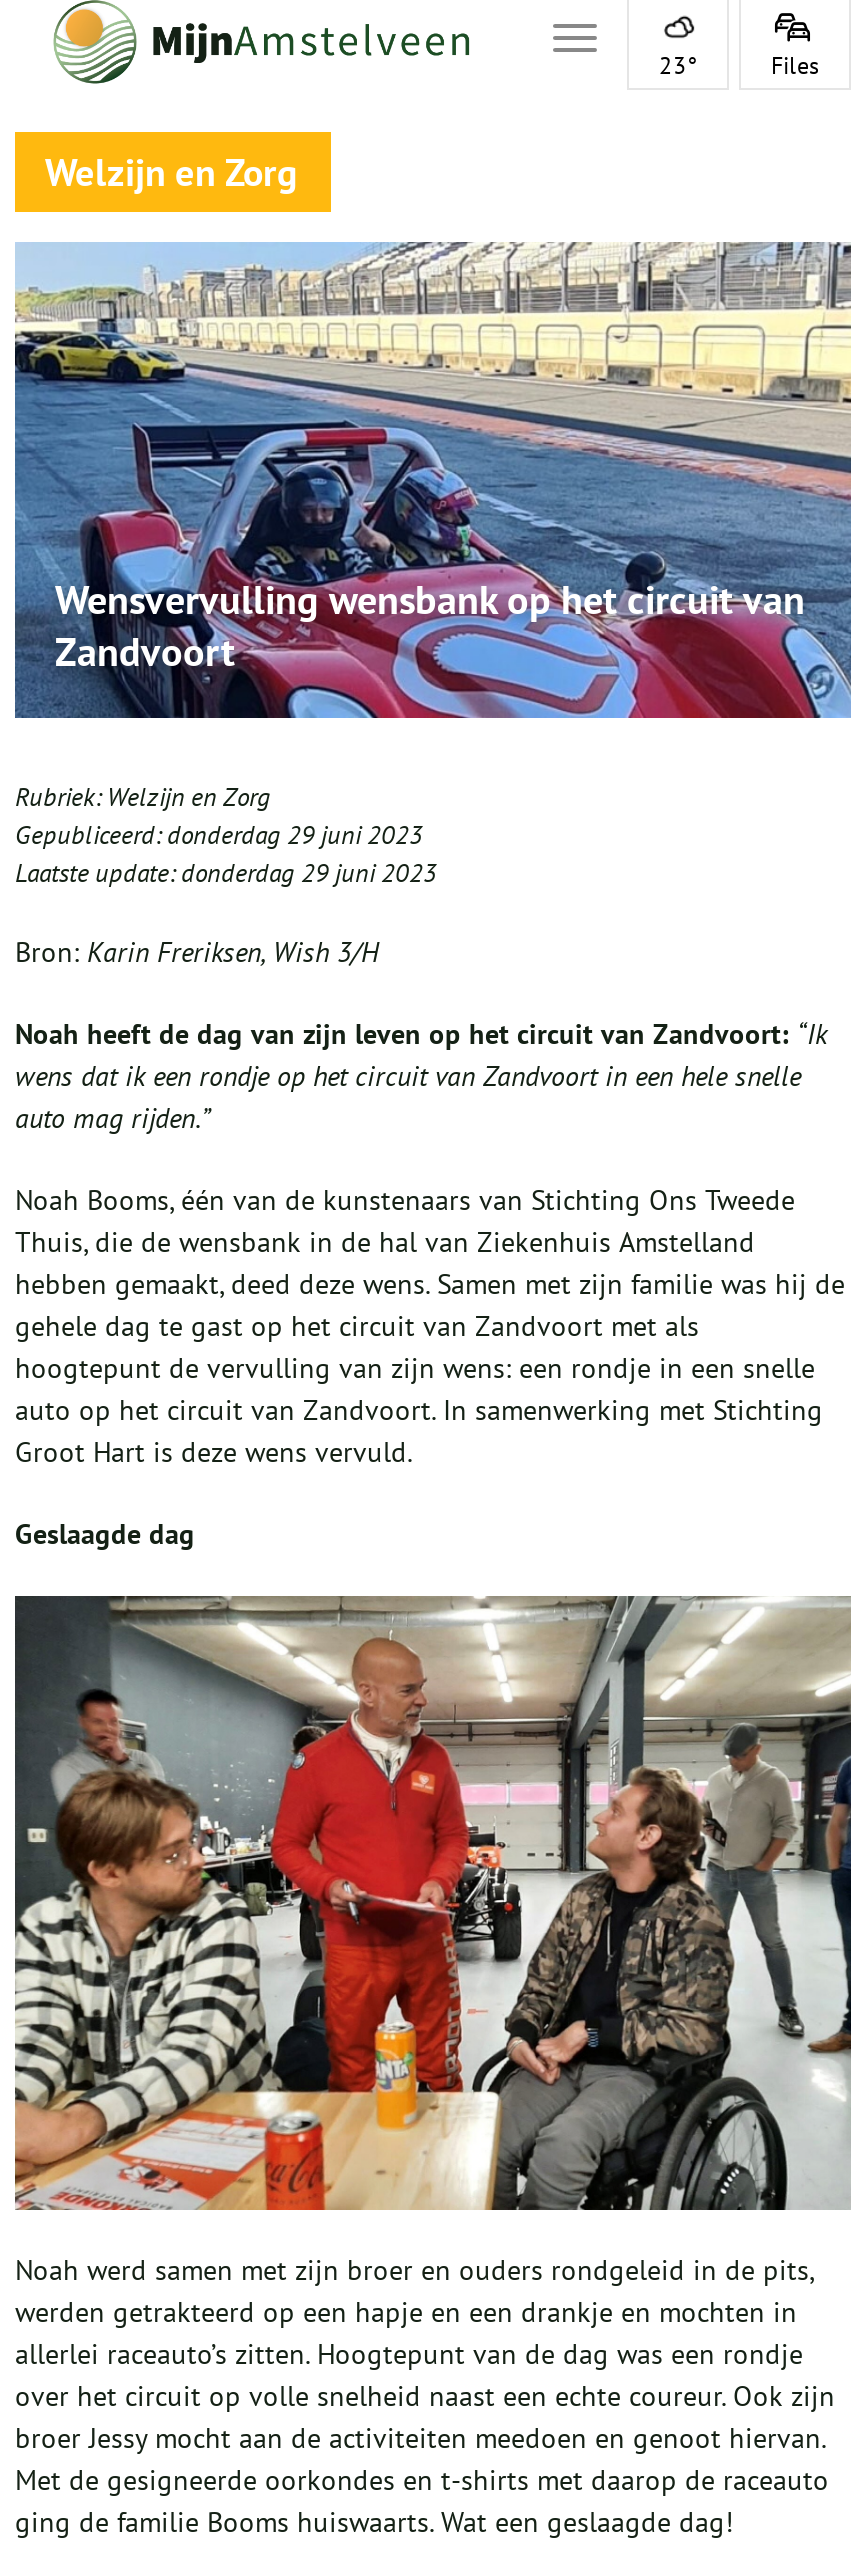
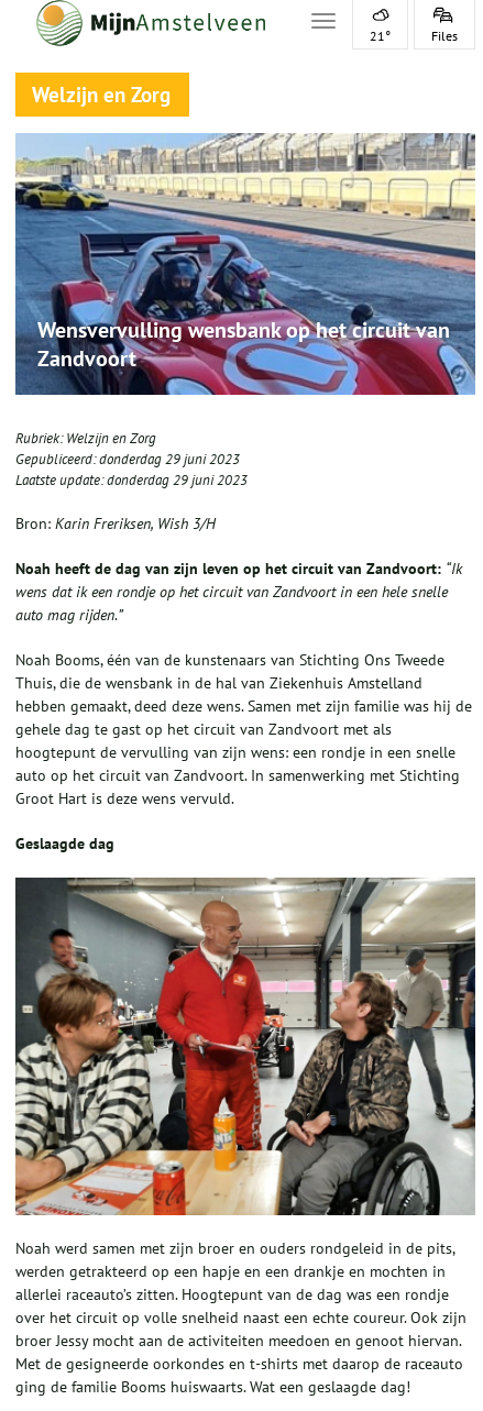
[659,49,697,79] 23° -> [370,27,391,43] 21°

